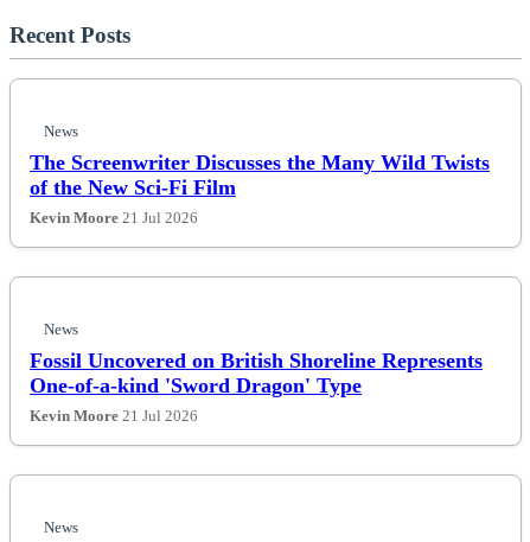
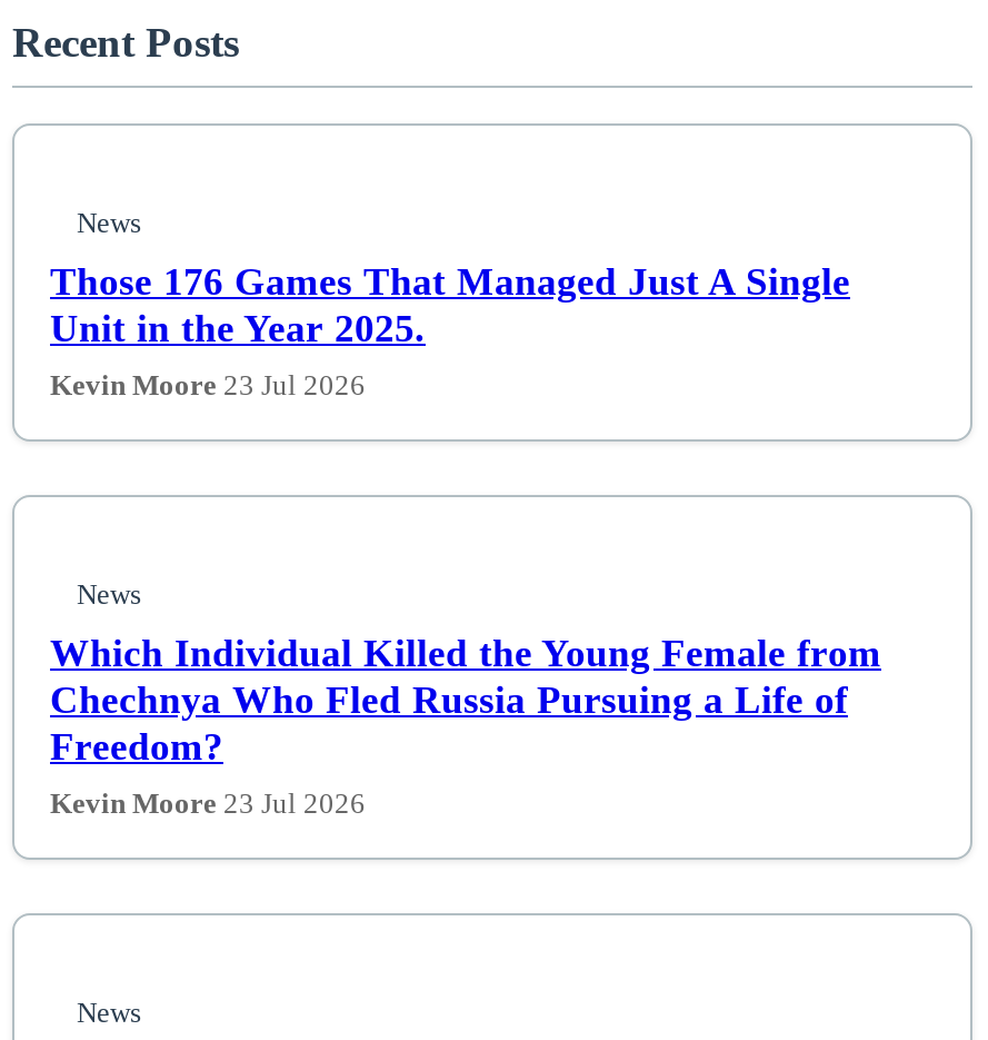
[30,151,490,227] The Screenwriter Discusses the Many Wild Twists | of the New Sci-Fi Film | Kevin Moore 21 Jul 2026 -> [50,259,850,402] Those 176 Games That Managed Just A Single | Unit in the Year 2025. | Kevin Moore 23 Jul 2026
[30,349,483,425] Fossil Uncovered on British Shoreline Represents | One-of-a-kind 'Sword Dragon' Type | Kevin Moore 21 Jul 2026 -> [50,631,881,820] Which Individual Killed the Young Female from | Chechnya Who Fled Russia Pursuing a Life of | Freedom? | Kevin Moore 23 Jul 2026

